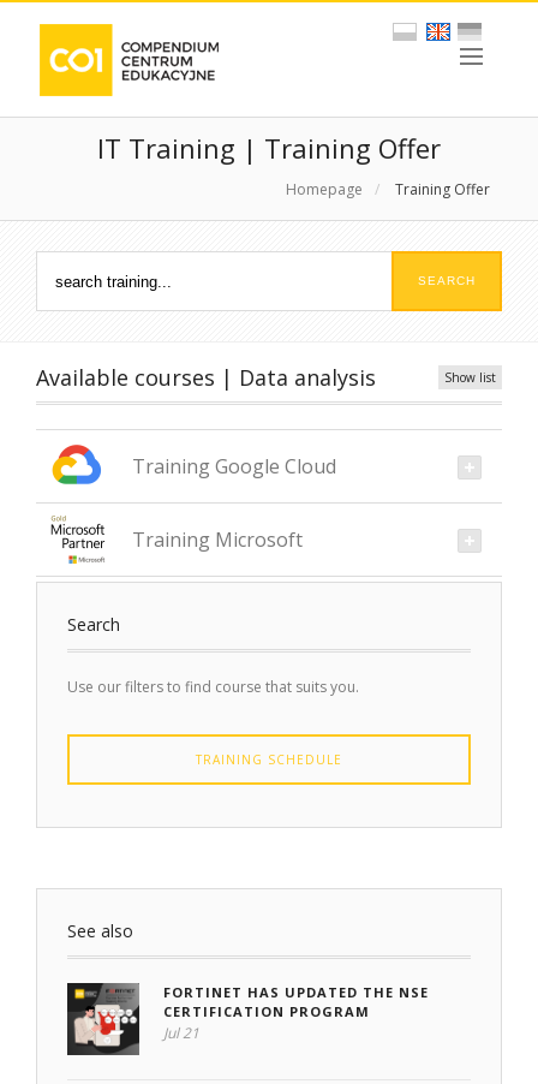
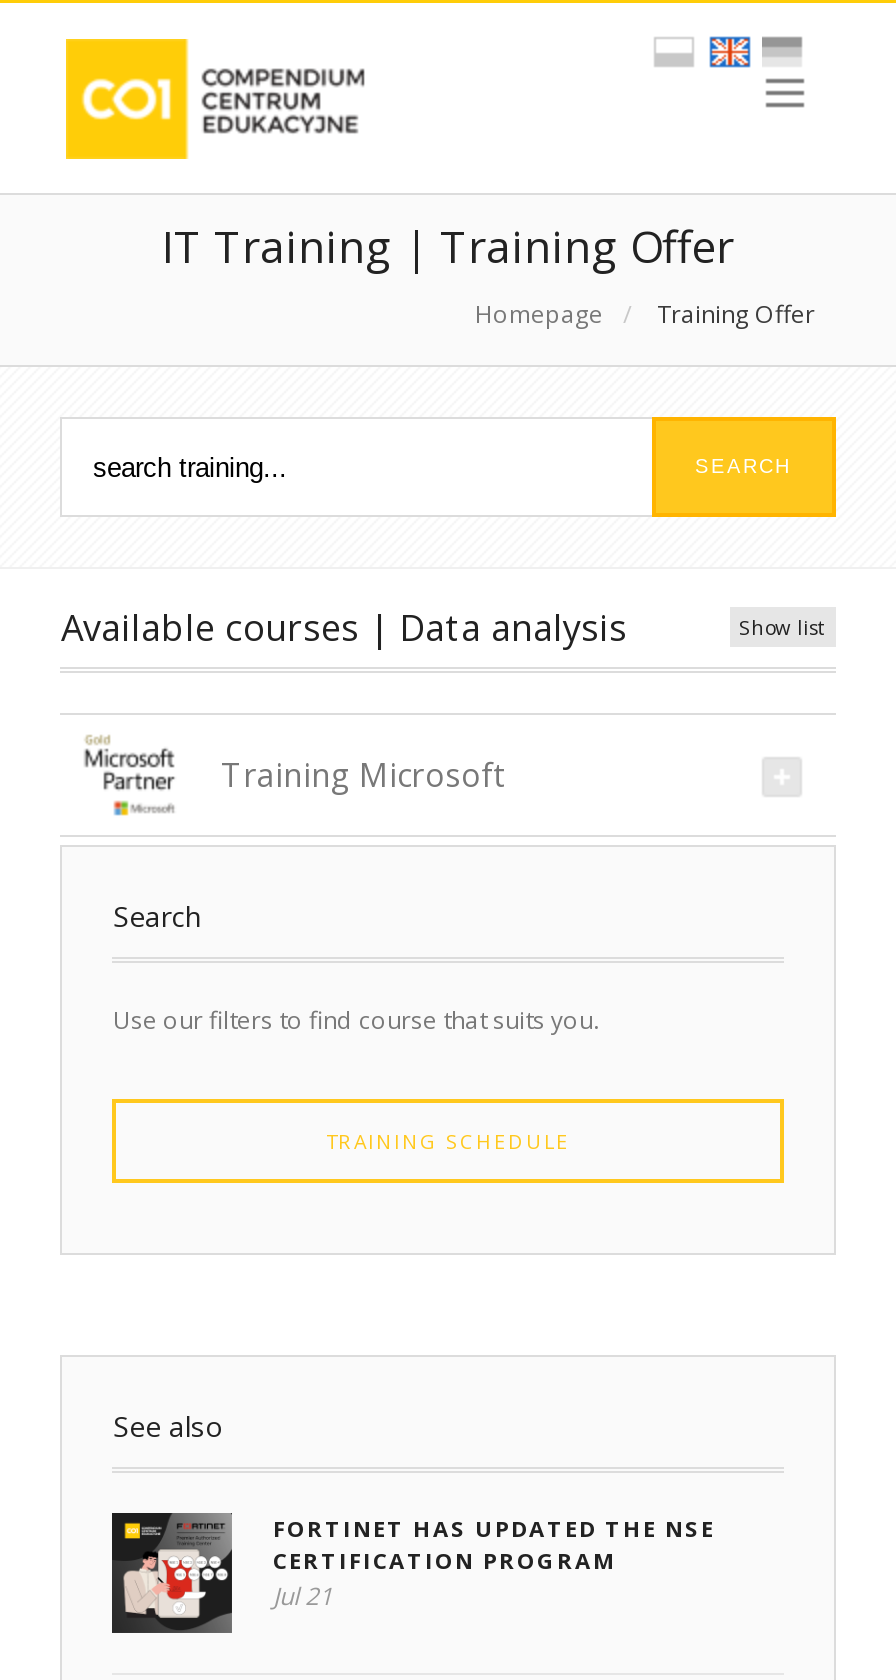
[50,443,337,486] [image] | Training Google Cloud -> none

